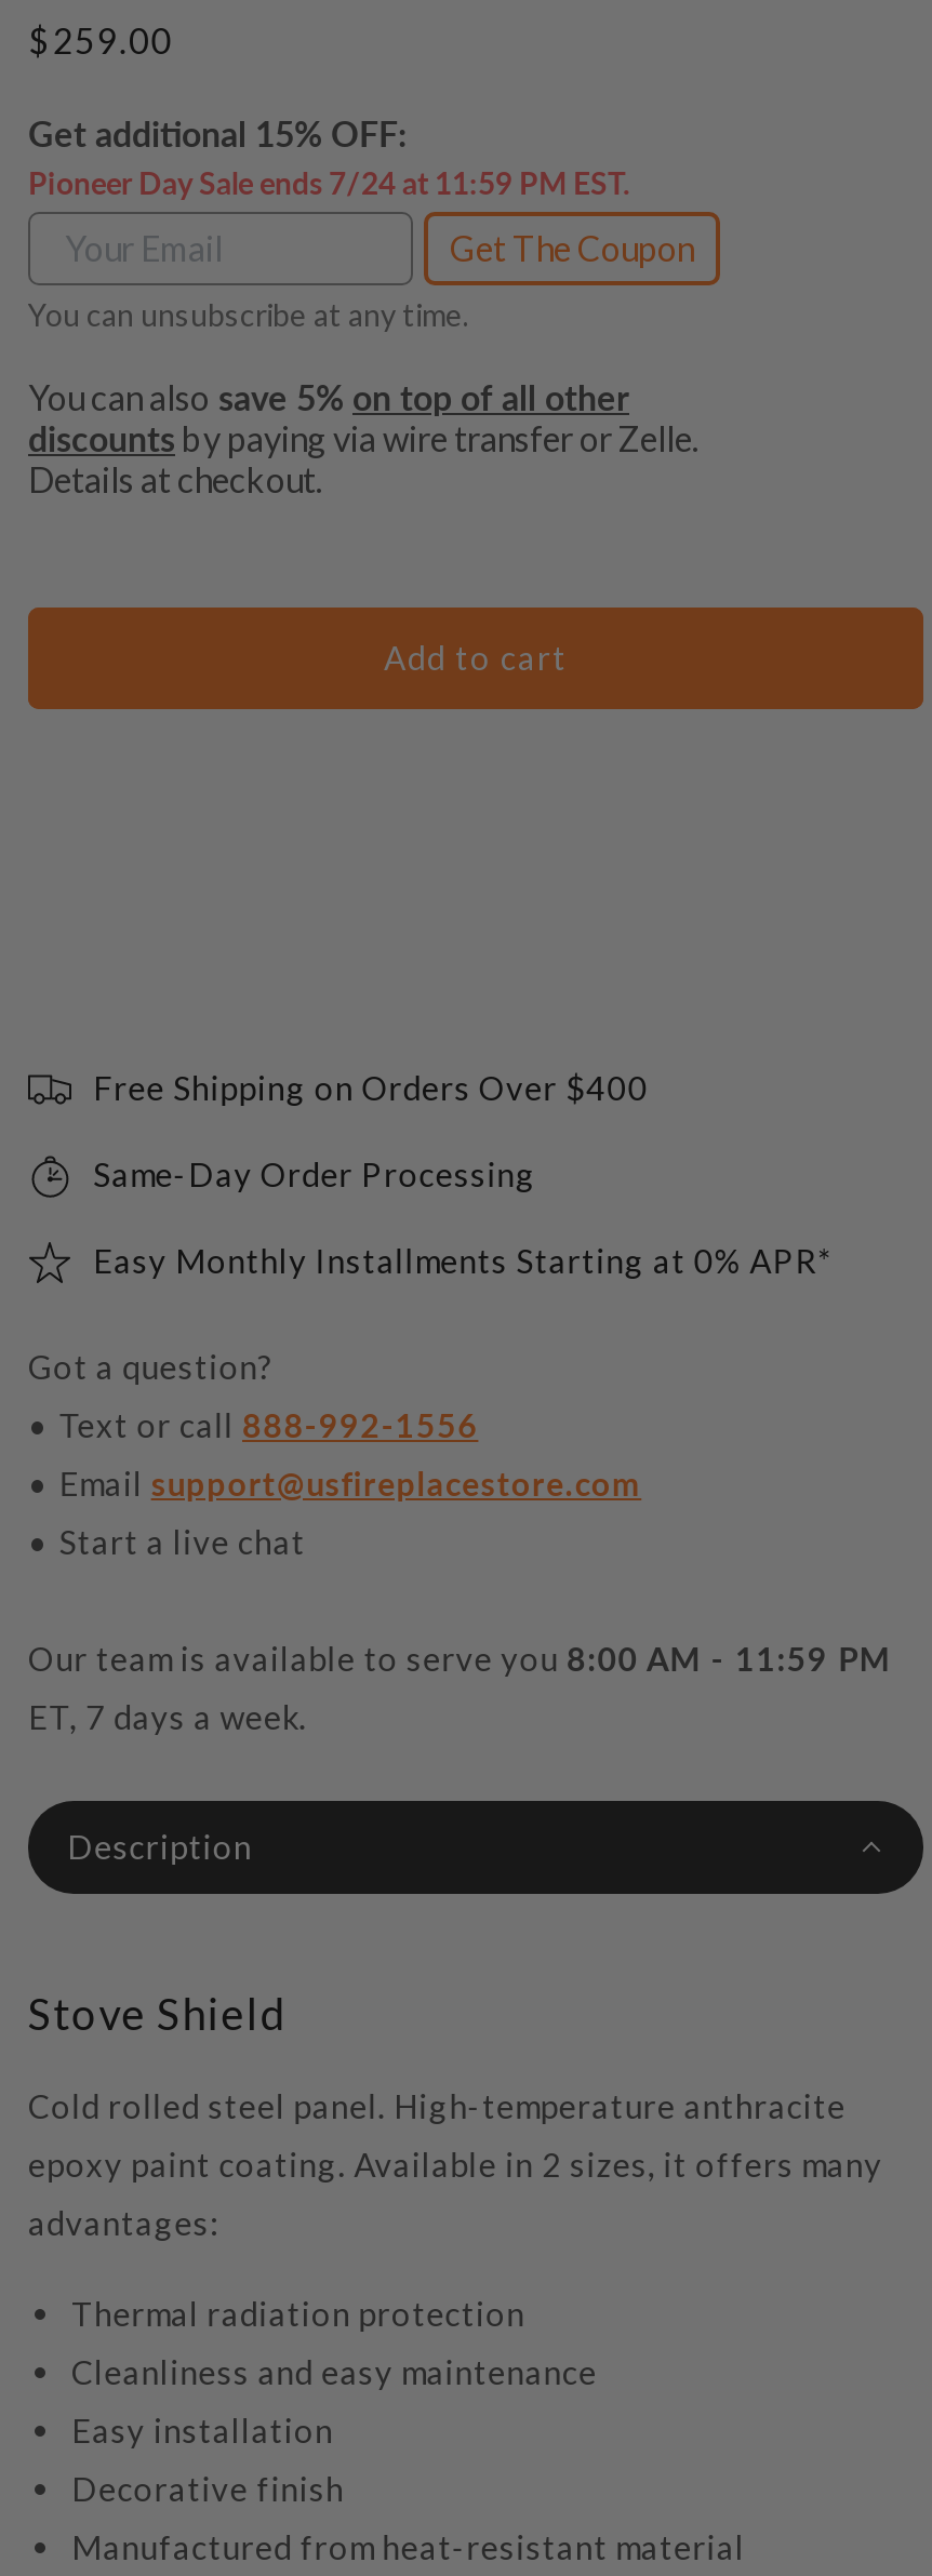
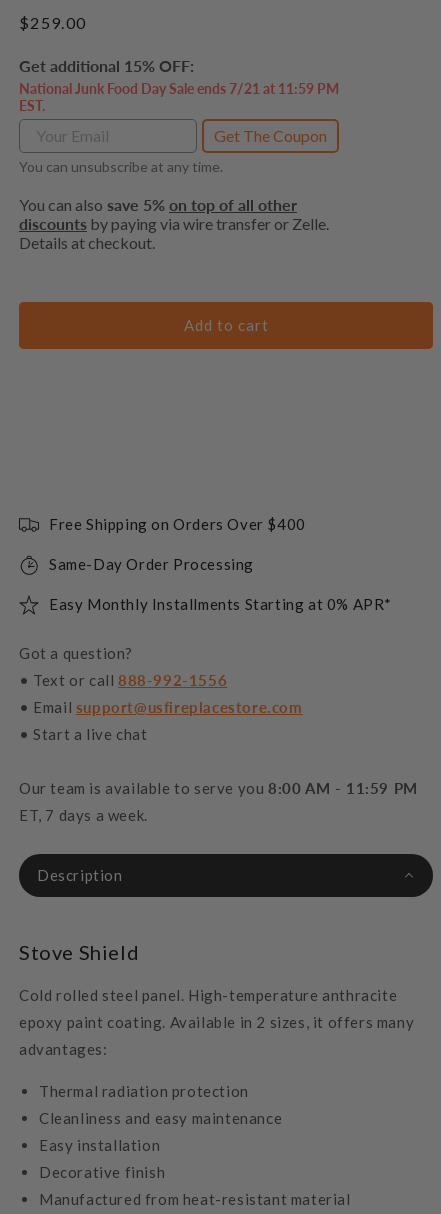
[28,163,629,200] Pioneer Day Sale ends 7/24 at 11:59 PM EST. -> [19,79,339,113] National Junk Food Day Sale ends 7/21 at 11:59 PM | EST.

